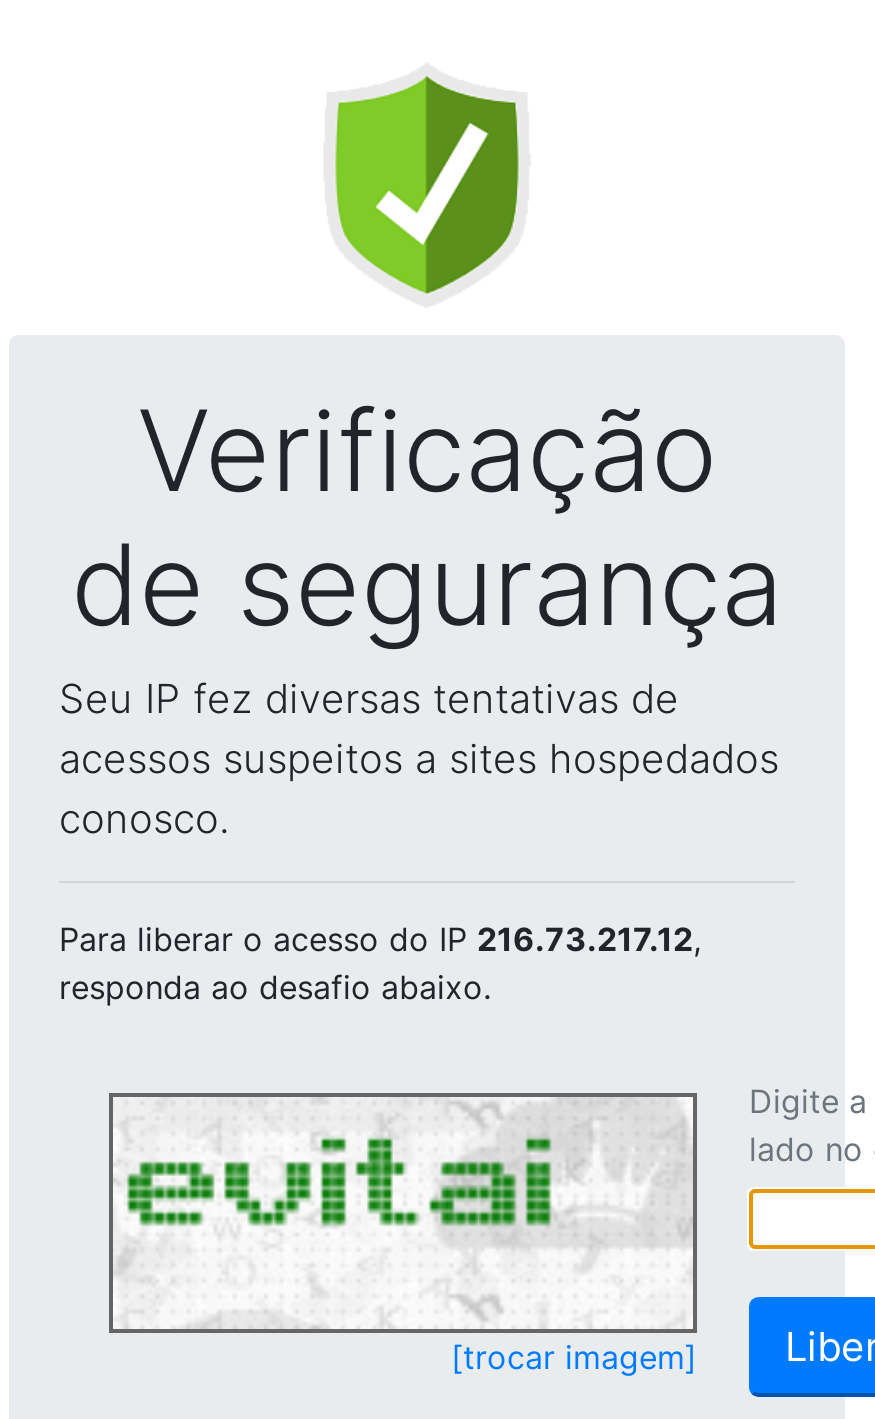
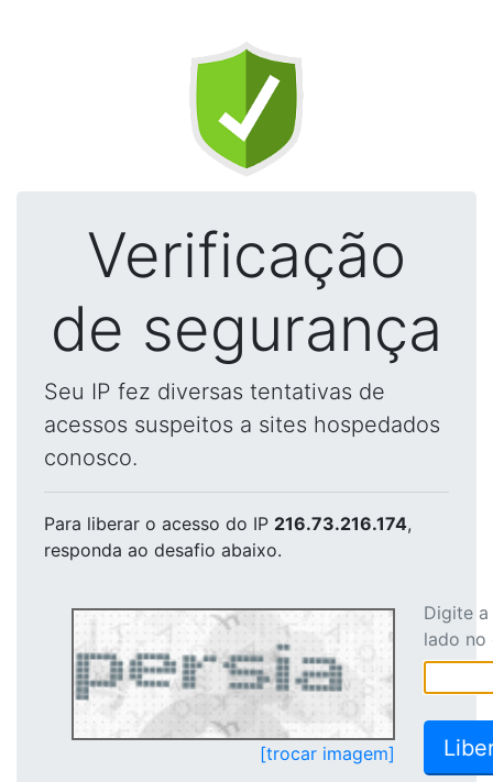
[59,919,701,959] Para liberar o acesso do IP 216.73.217.12, -> [44,513,412,535] Para liberar o acesso do IP 216.73.216.174,
[115,1101,687,1325] [image] -> [76,612,391,735] [image]

